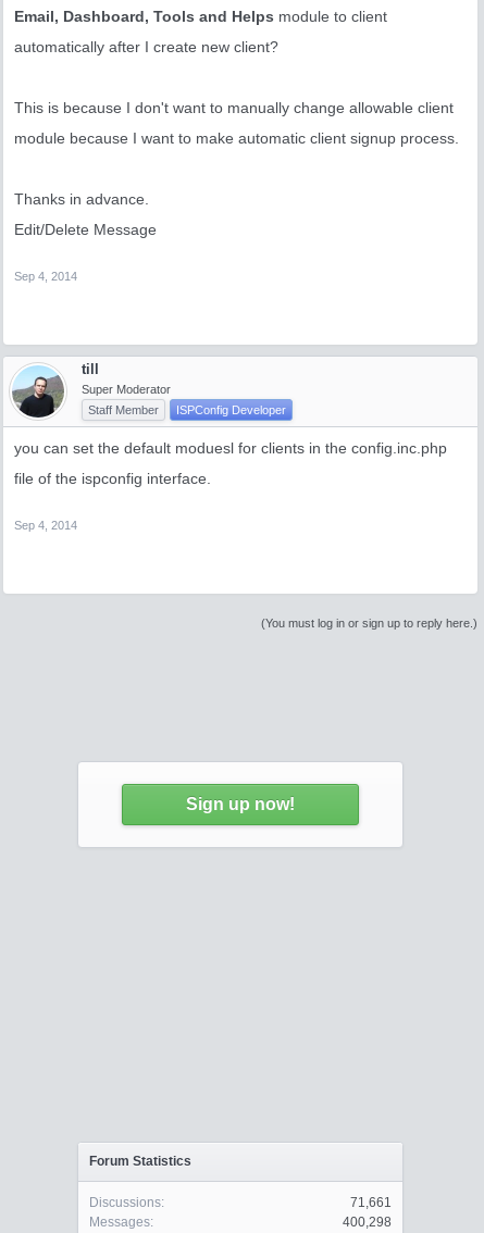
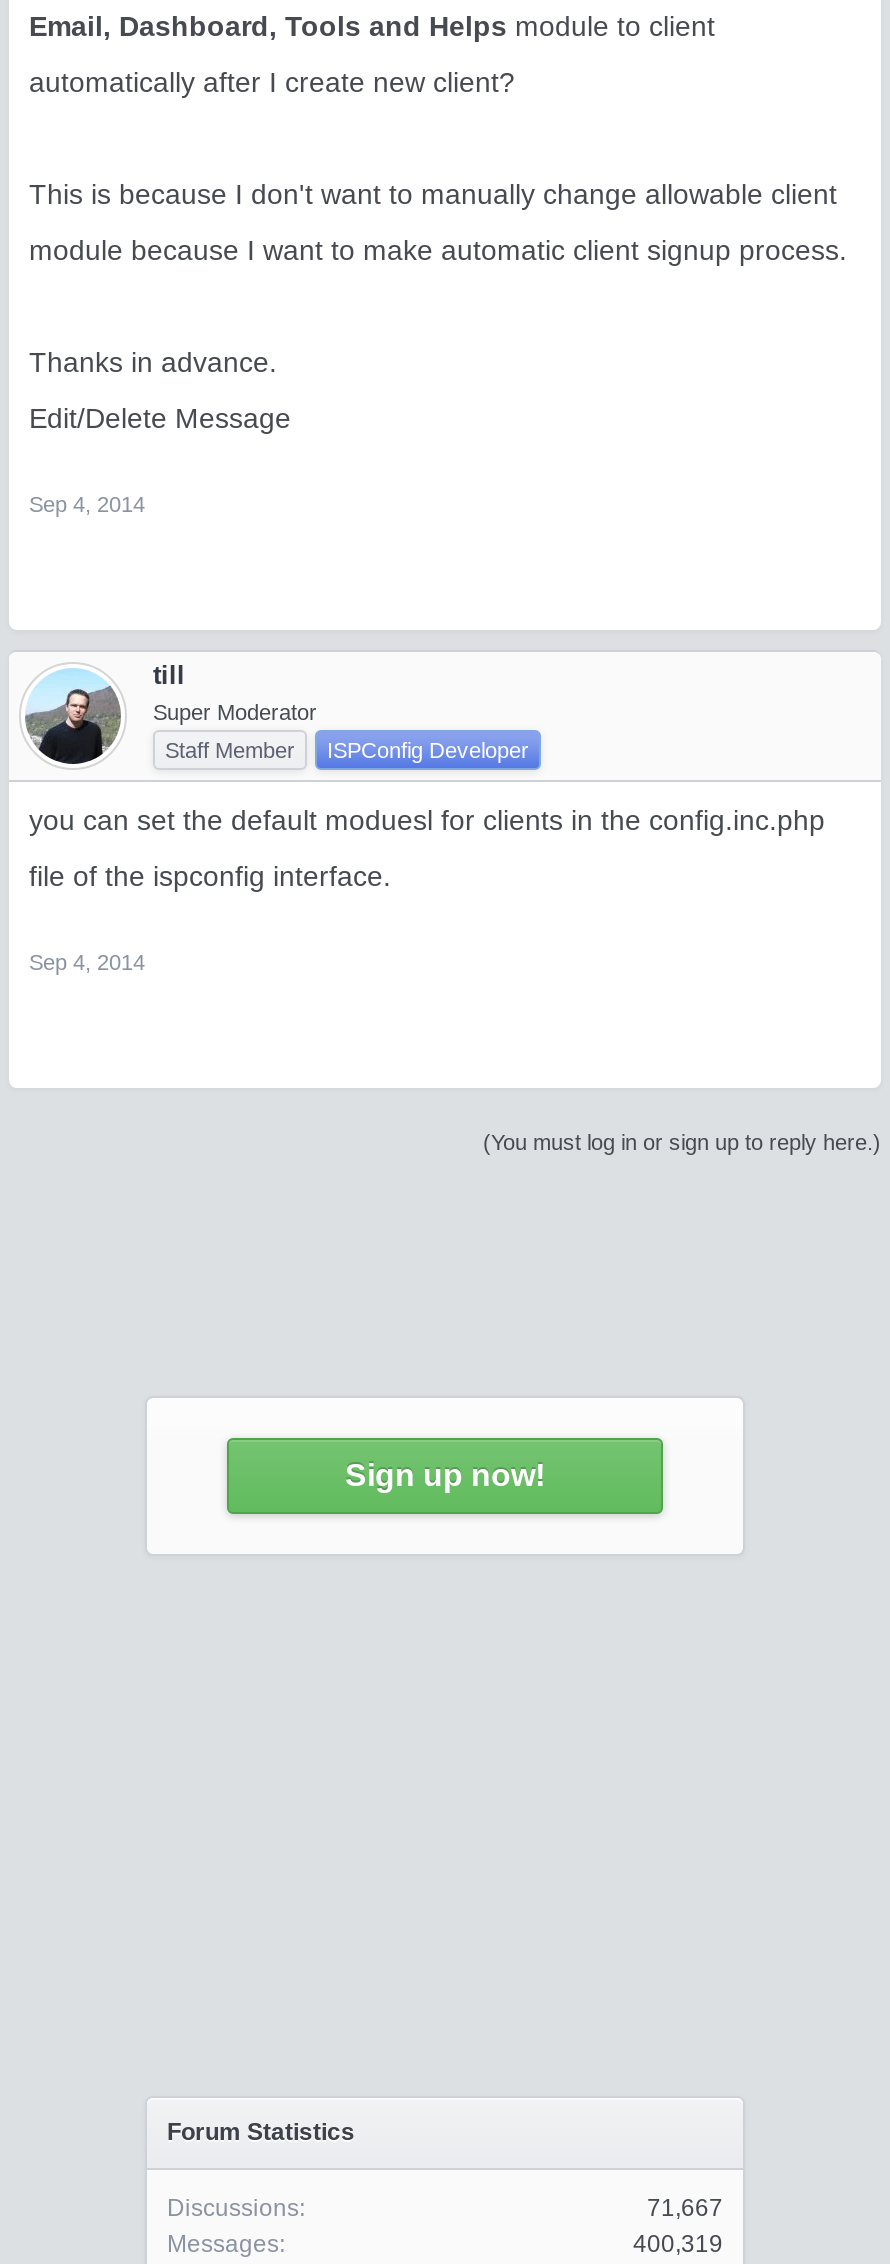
[350,1195,392,1210] 71,661 -> [647,2194,723,2222] 71,667
[343,1215,392,1230] 400,298 -> [633,2230,723,2258] 400,319

